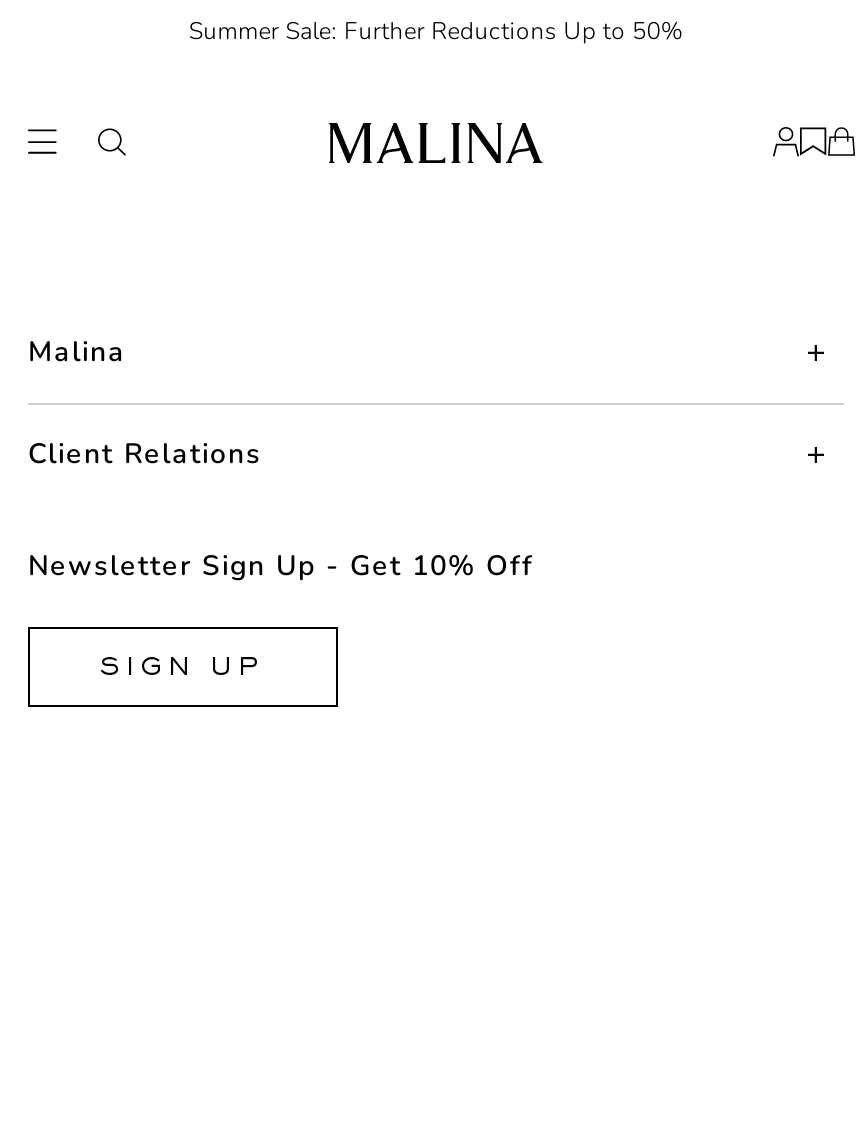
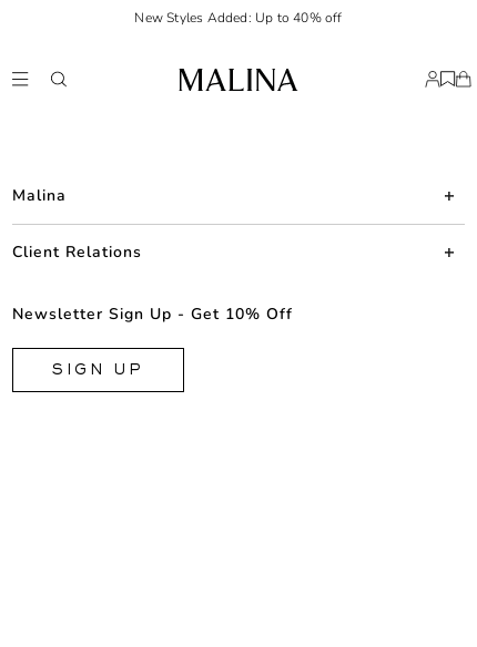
[189,15,683,47] Summer Sale: Further Reductions Up to 50% -> [135,9,342,27] New Styles Added: Up to 40% off

